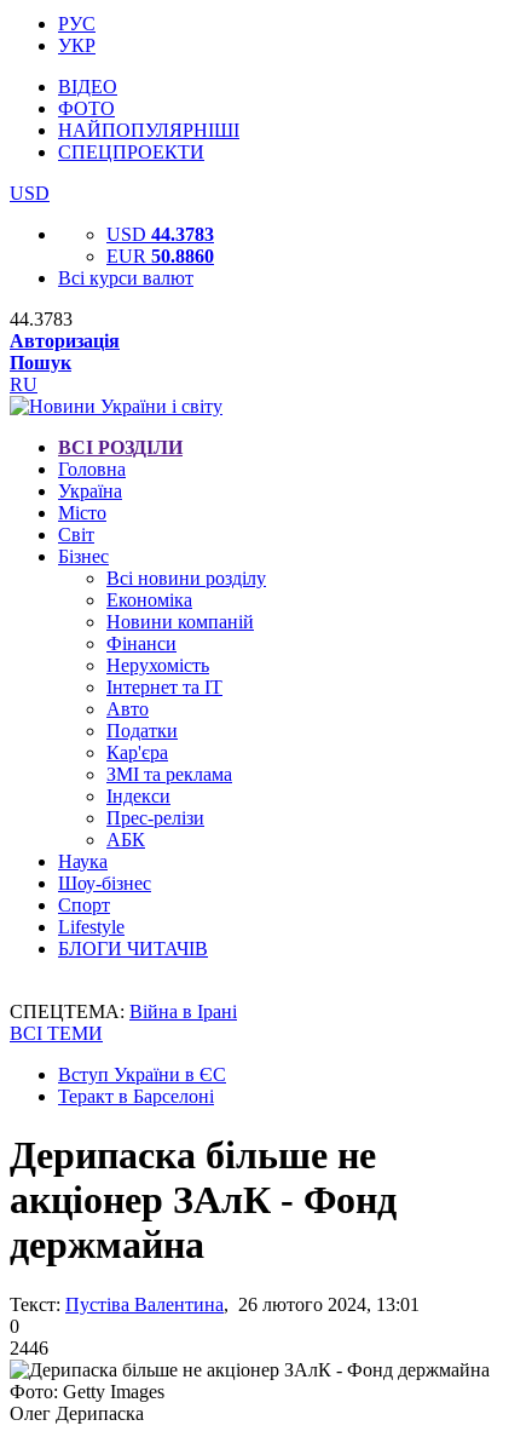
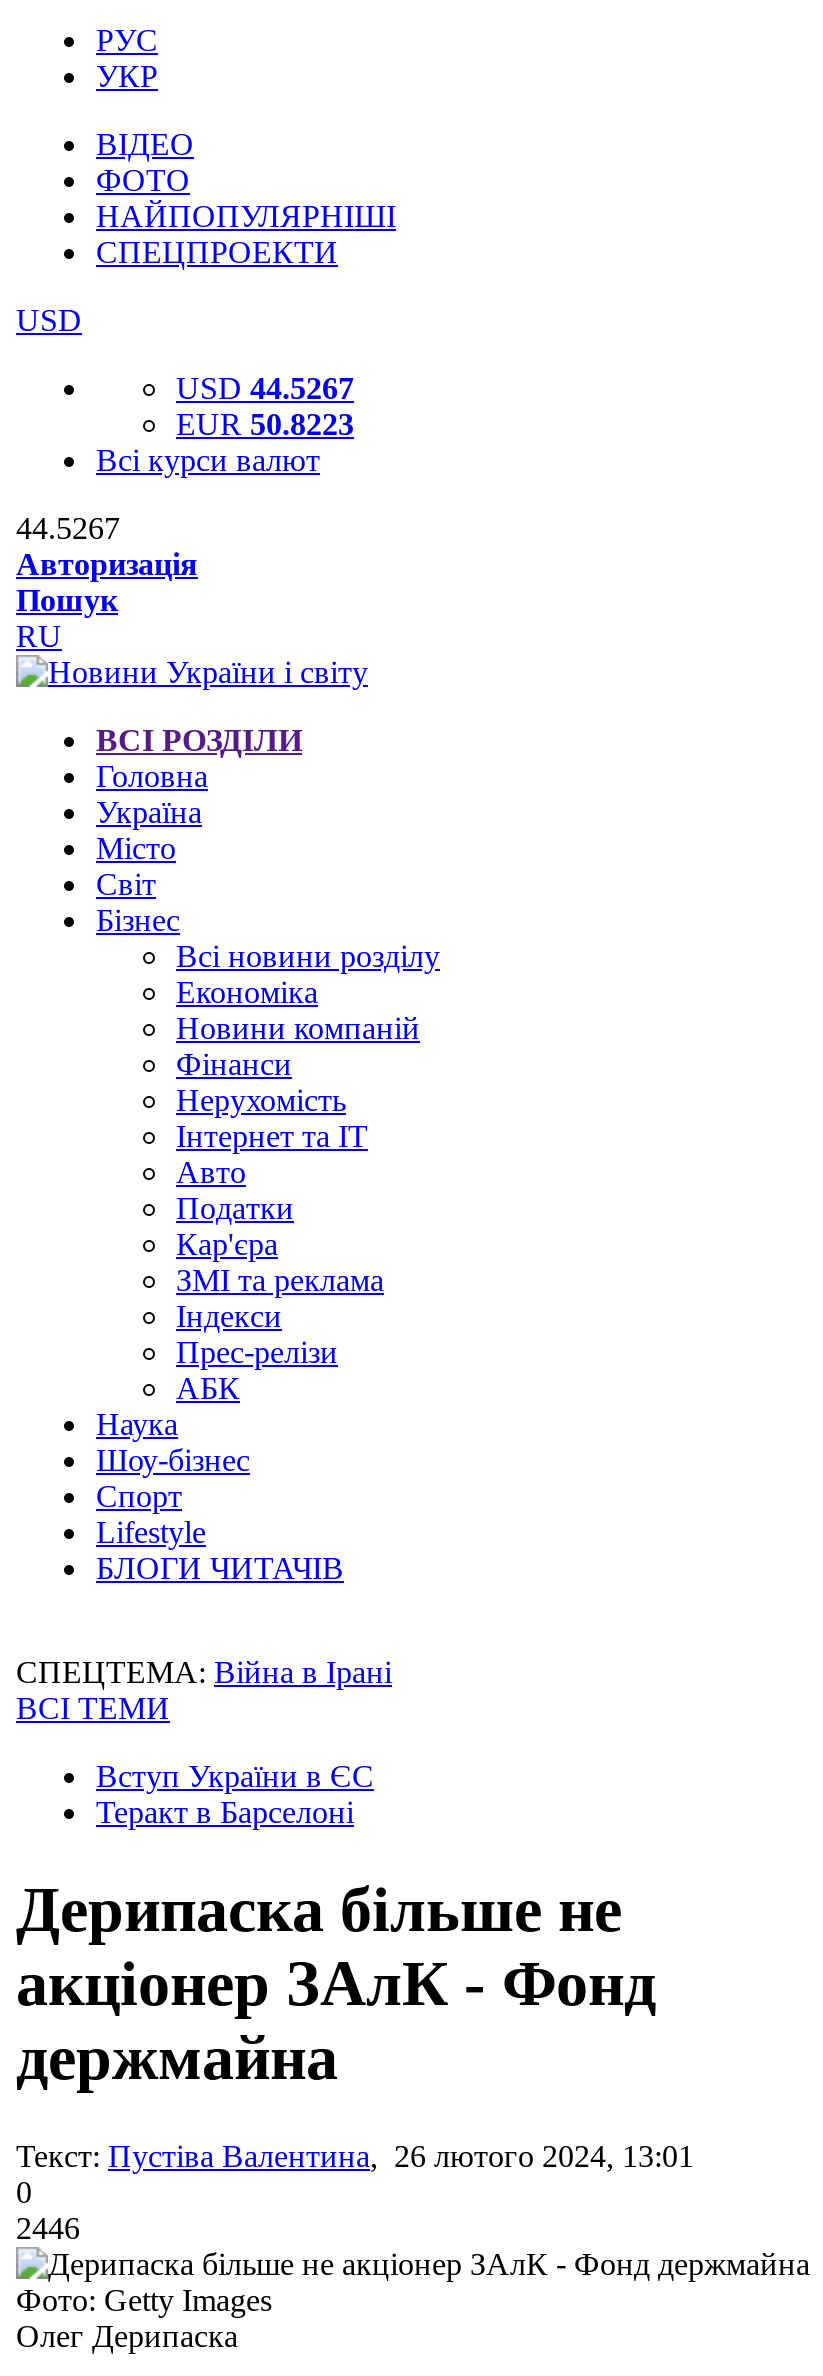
[106,224,214,245] USD 44.3783 -> [176,371,354,405] USD 44.5267
[106,246,214,266] EUR 50.8860 -> [176,407,354,441] EUR 50.8223
[10,309,73,329] 44.3783 -> [16,511,120,545] 44.5267

